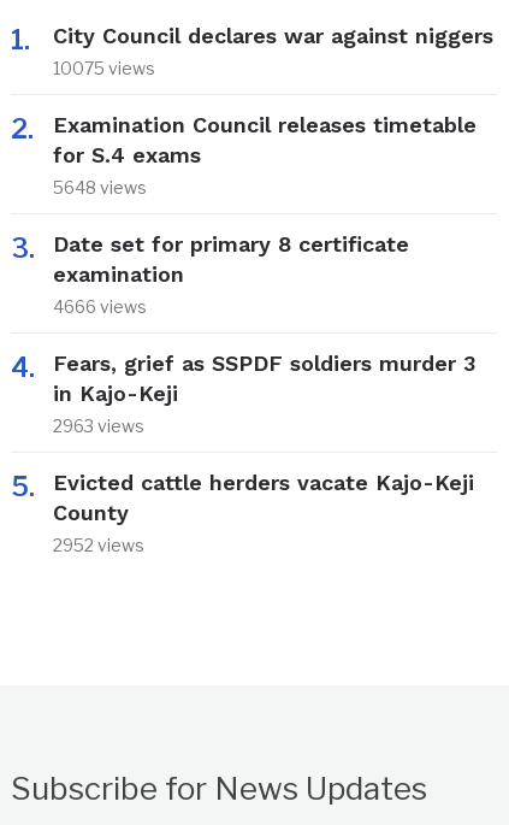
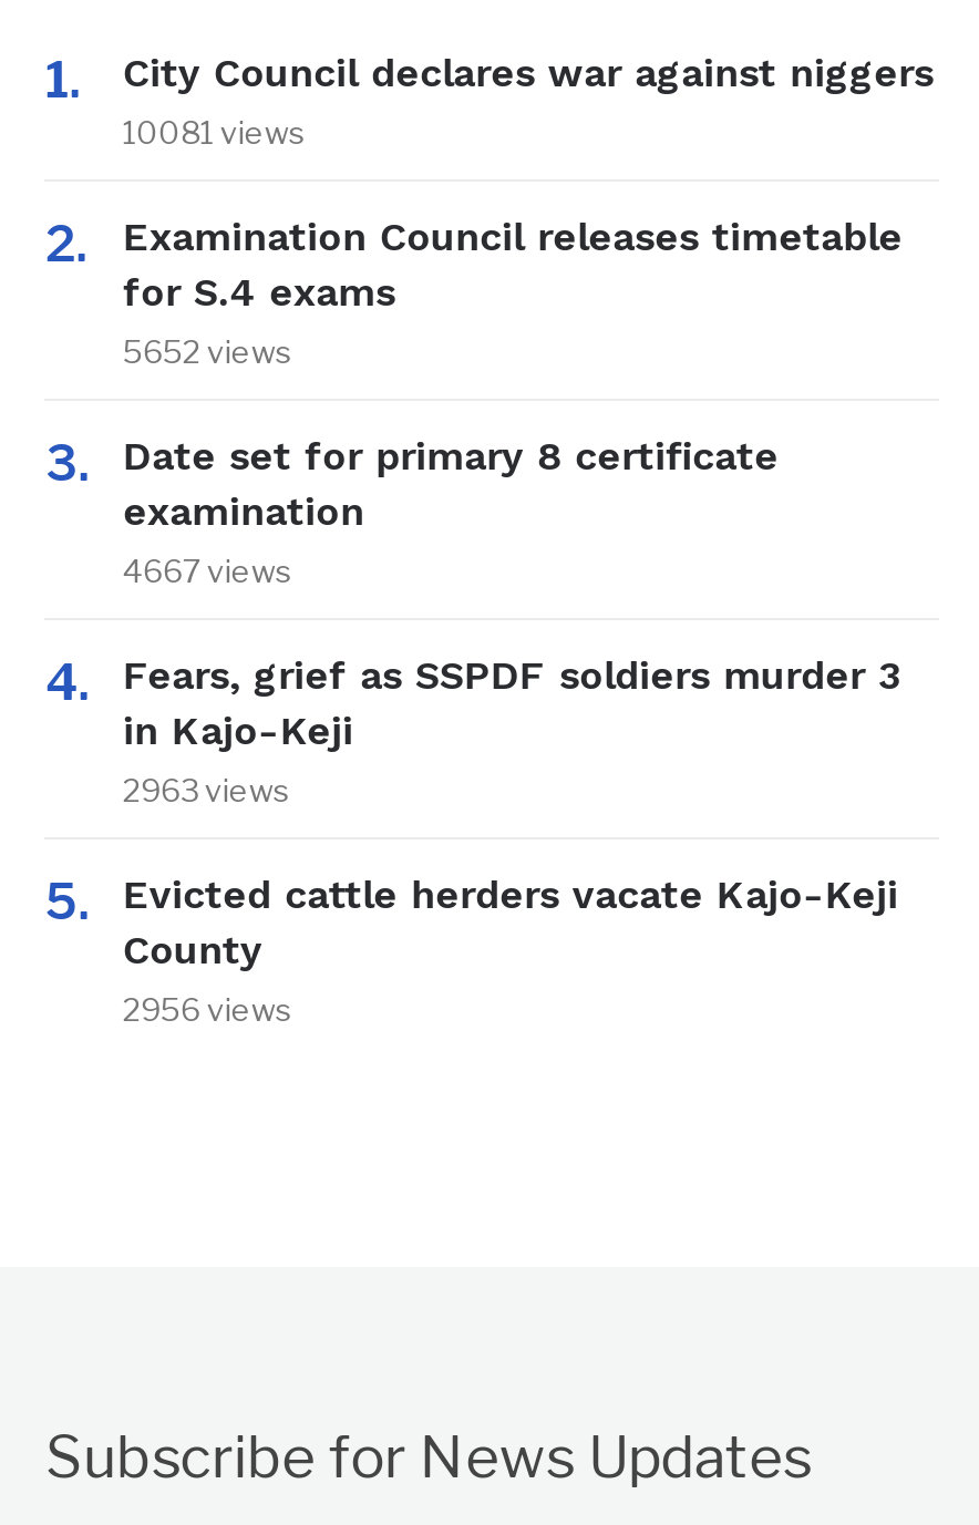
[53,58,156,78] 10075 views -> [123,114,307,152] 10081 views
[53,177,147,198] 5648 views -> [123,334,293,371] 5652 views
[53,296,147,317] 4666 views -> [123,553,293,591] 4667 views
[53,535,145,555] 2952 views -> [123,991,293,1029] 2956 views

